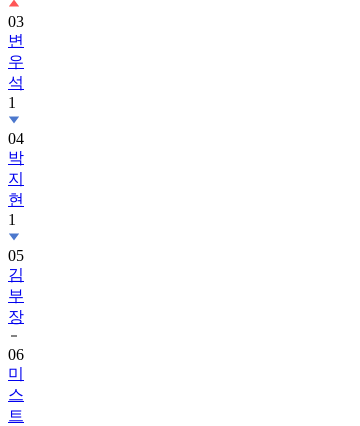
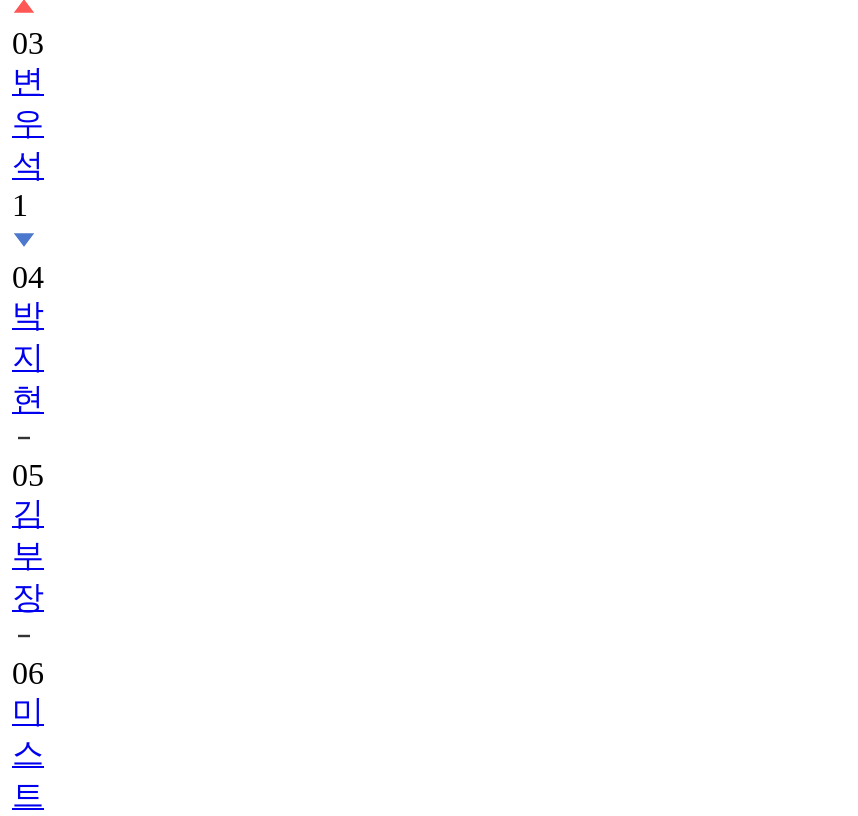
[8,211,16,228] 1 -> none

